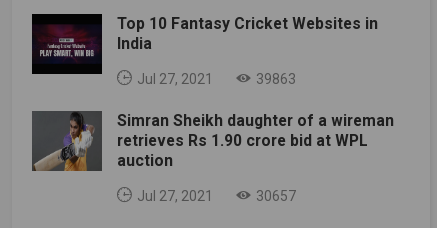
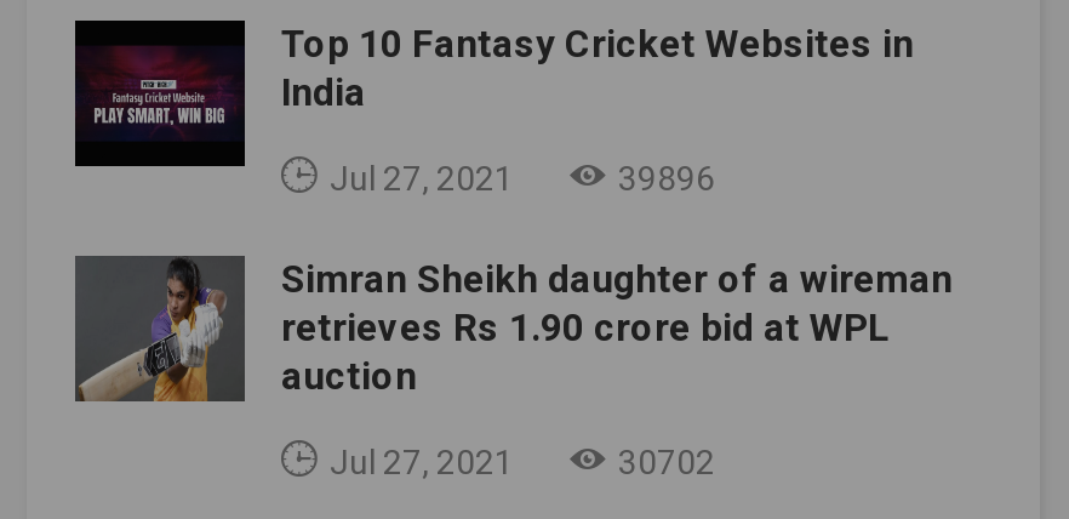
[256,71,296,87] 39863 -> [618,158,715,197] 39896
[256,188,296,204] 30657 -> [618,442,715,481] 30702

